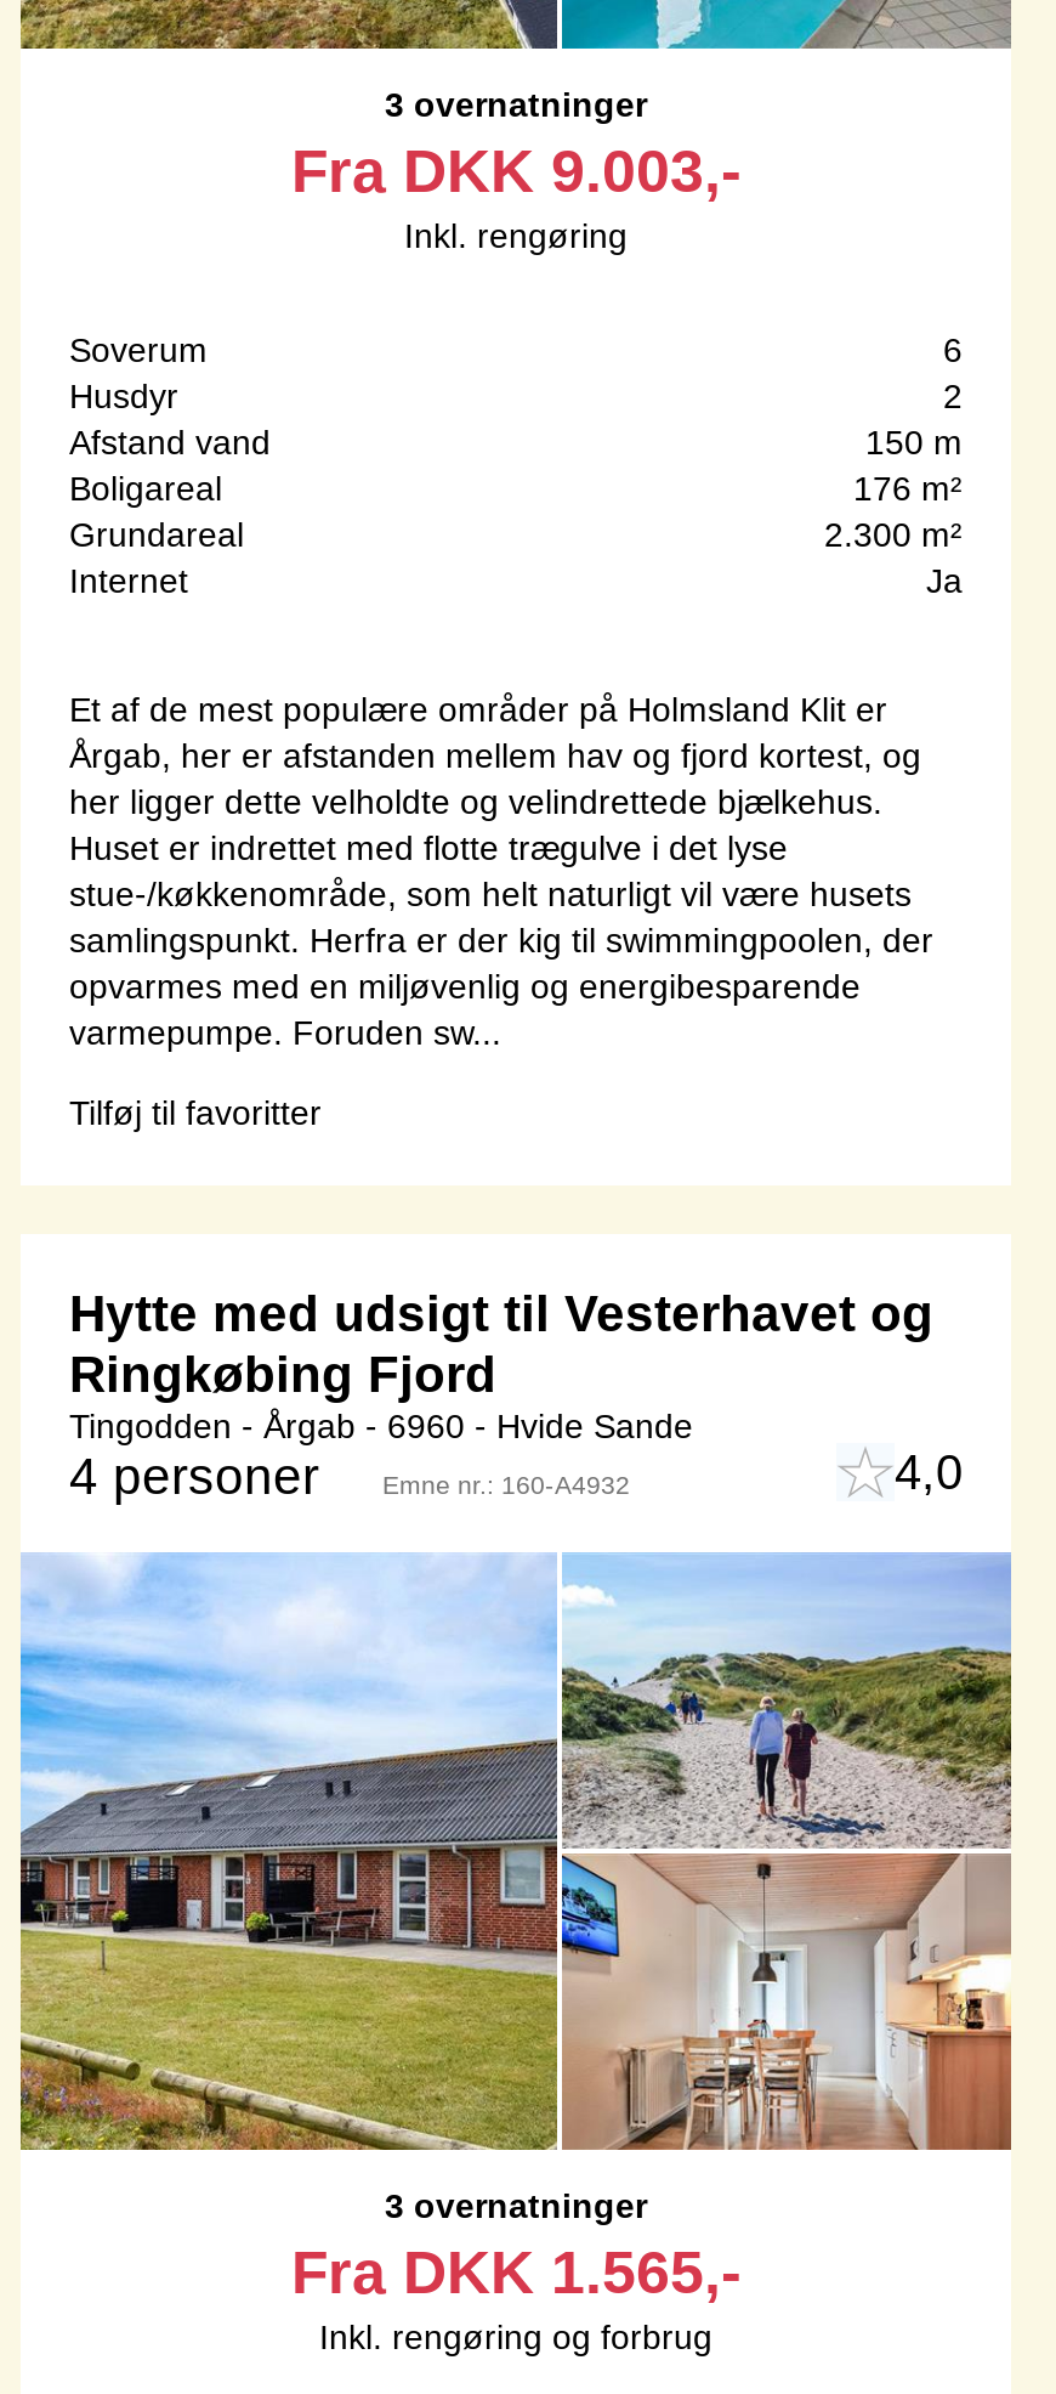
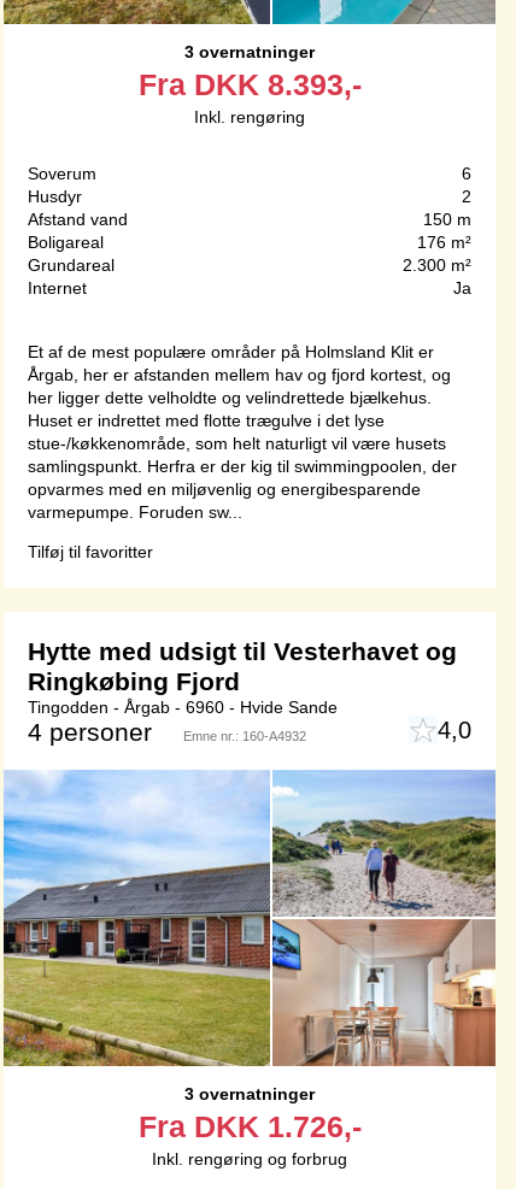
[291,135,740,203] Fra DKK 9.003,- -> [138,67,361,101] Fra DKK 8.393,-
[291,2238,740,2306] Fra DKK 1.565,- -> [138,1110,361,1144] Fra DKK 1.726,-

